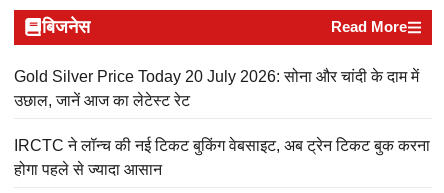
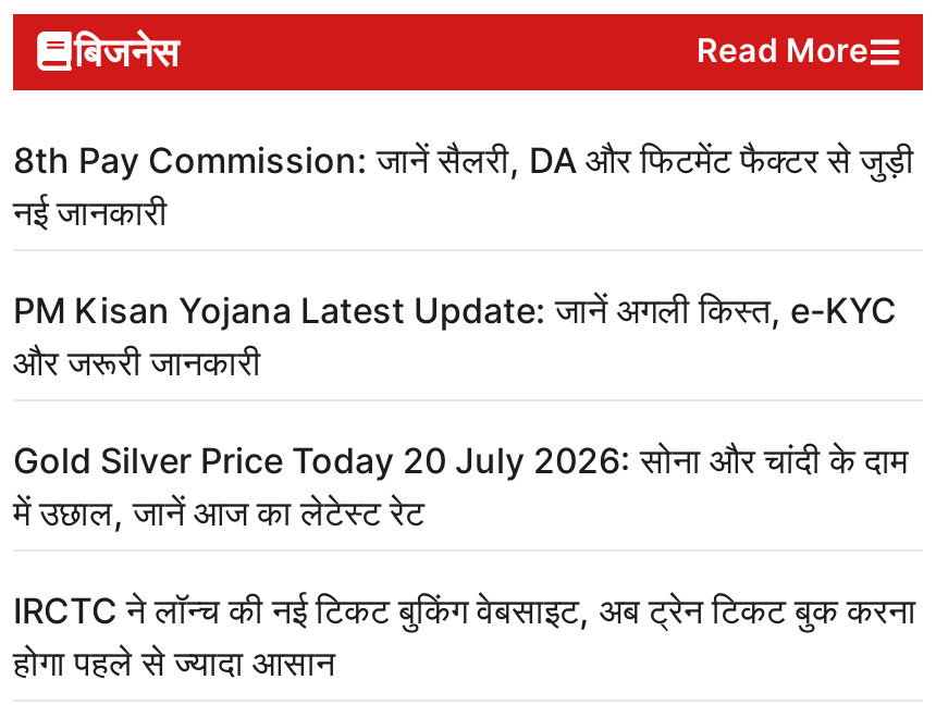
[14,68,419,109] Gold Silver Price Today 20 July 2026: सोना और चांदी के दाम में | उछाल, जानें आज का लेटेस्ट रेट -> [13,138,914,534] 8th Pay Commission: जानें सैलरी, DA और फिटमेंट फैक्टर से जुड़ी | नई जानकारी | PM Kisan Yojana Latest Update: जानें अगली किस्त, e-KYC | और जरूरी जानकारी | Gold Silver Price Today 20 July 2026: सोना और चांदी के दाम | में उछाल, जानें आज का लेटेस्ट रेट

